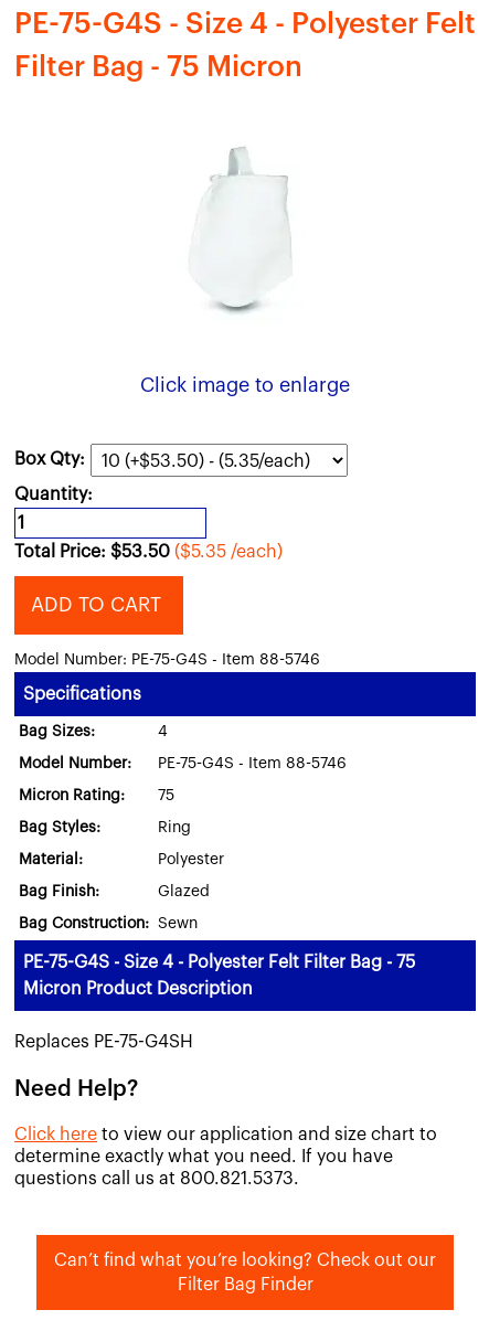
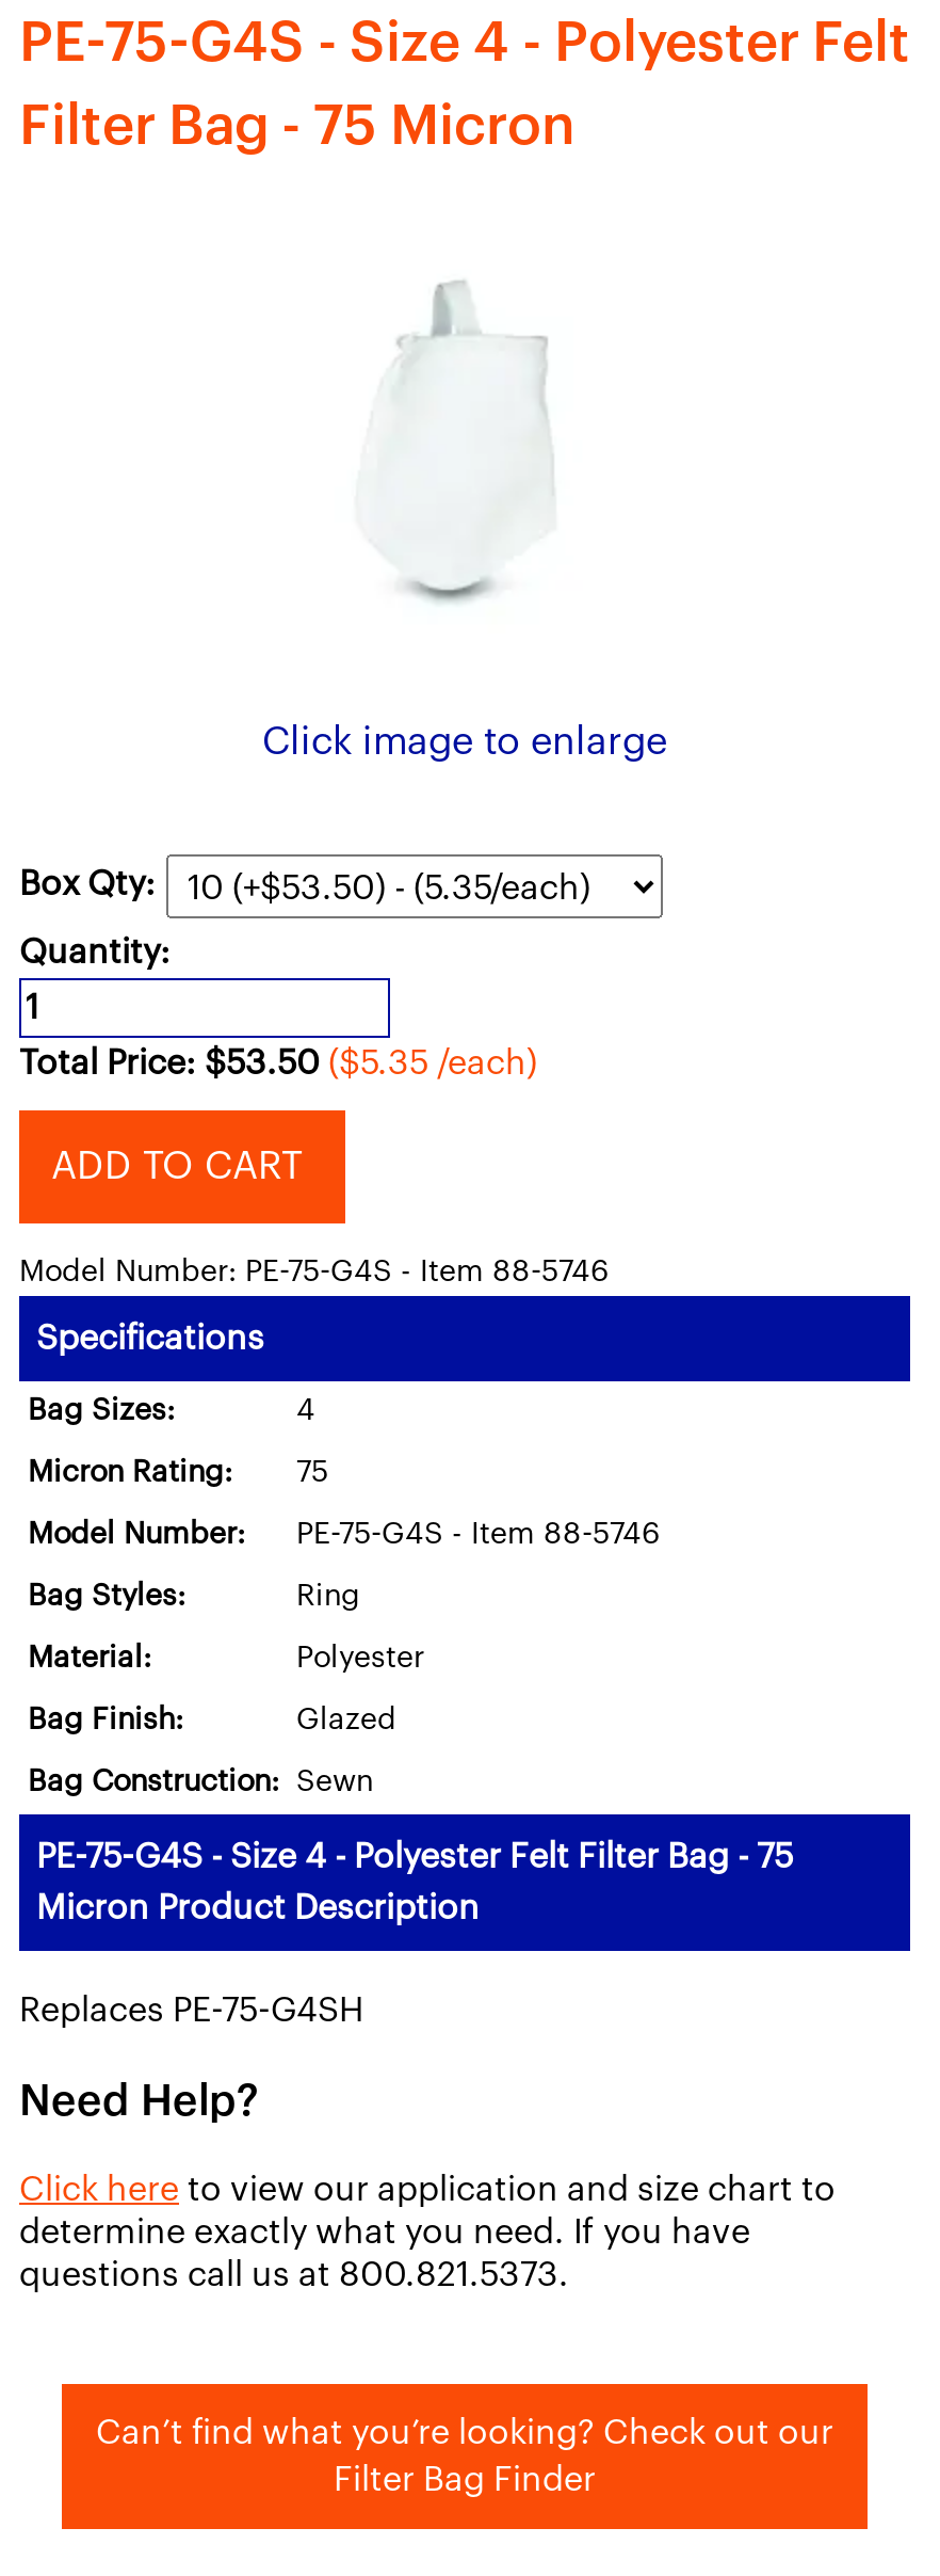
moved [19,756,347,771] -> [28,1520,661,1550]: Model Number: | PE-75-G4S - Item 88-5746
moved [19,788,174,803] -> [28,1458,328,1488]: Micron Rating: | 75

